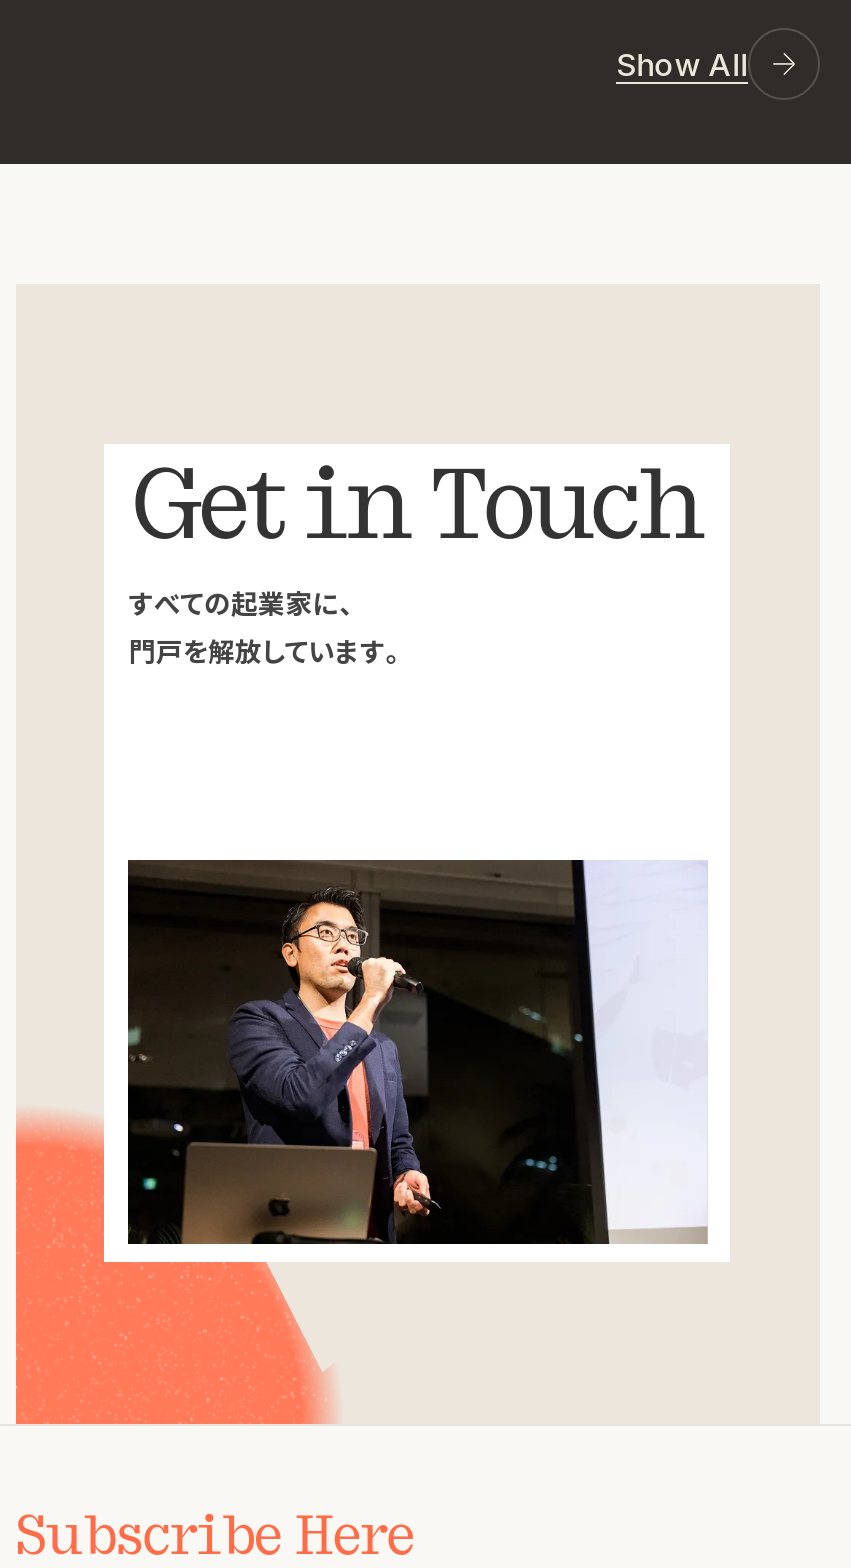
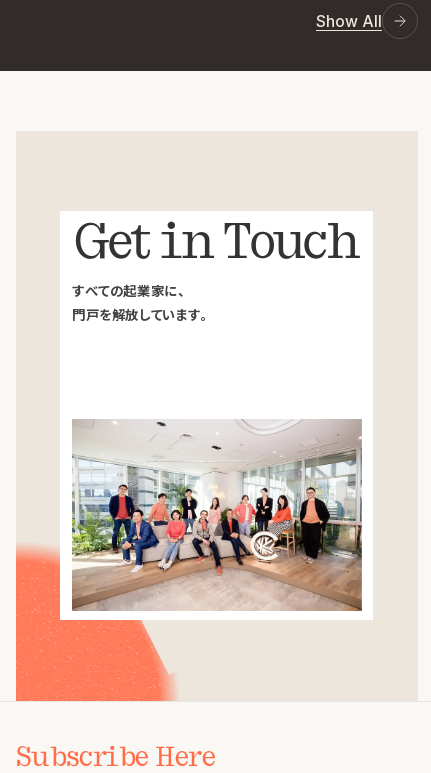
[126,858,708,1246] [image] -> [71,419,363,612] [image]

